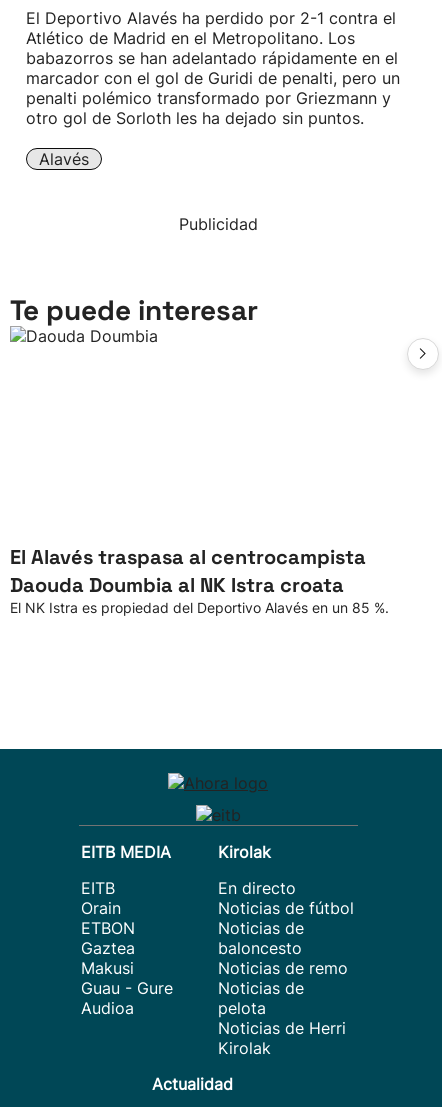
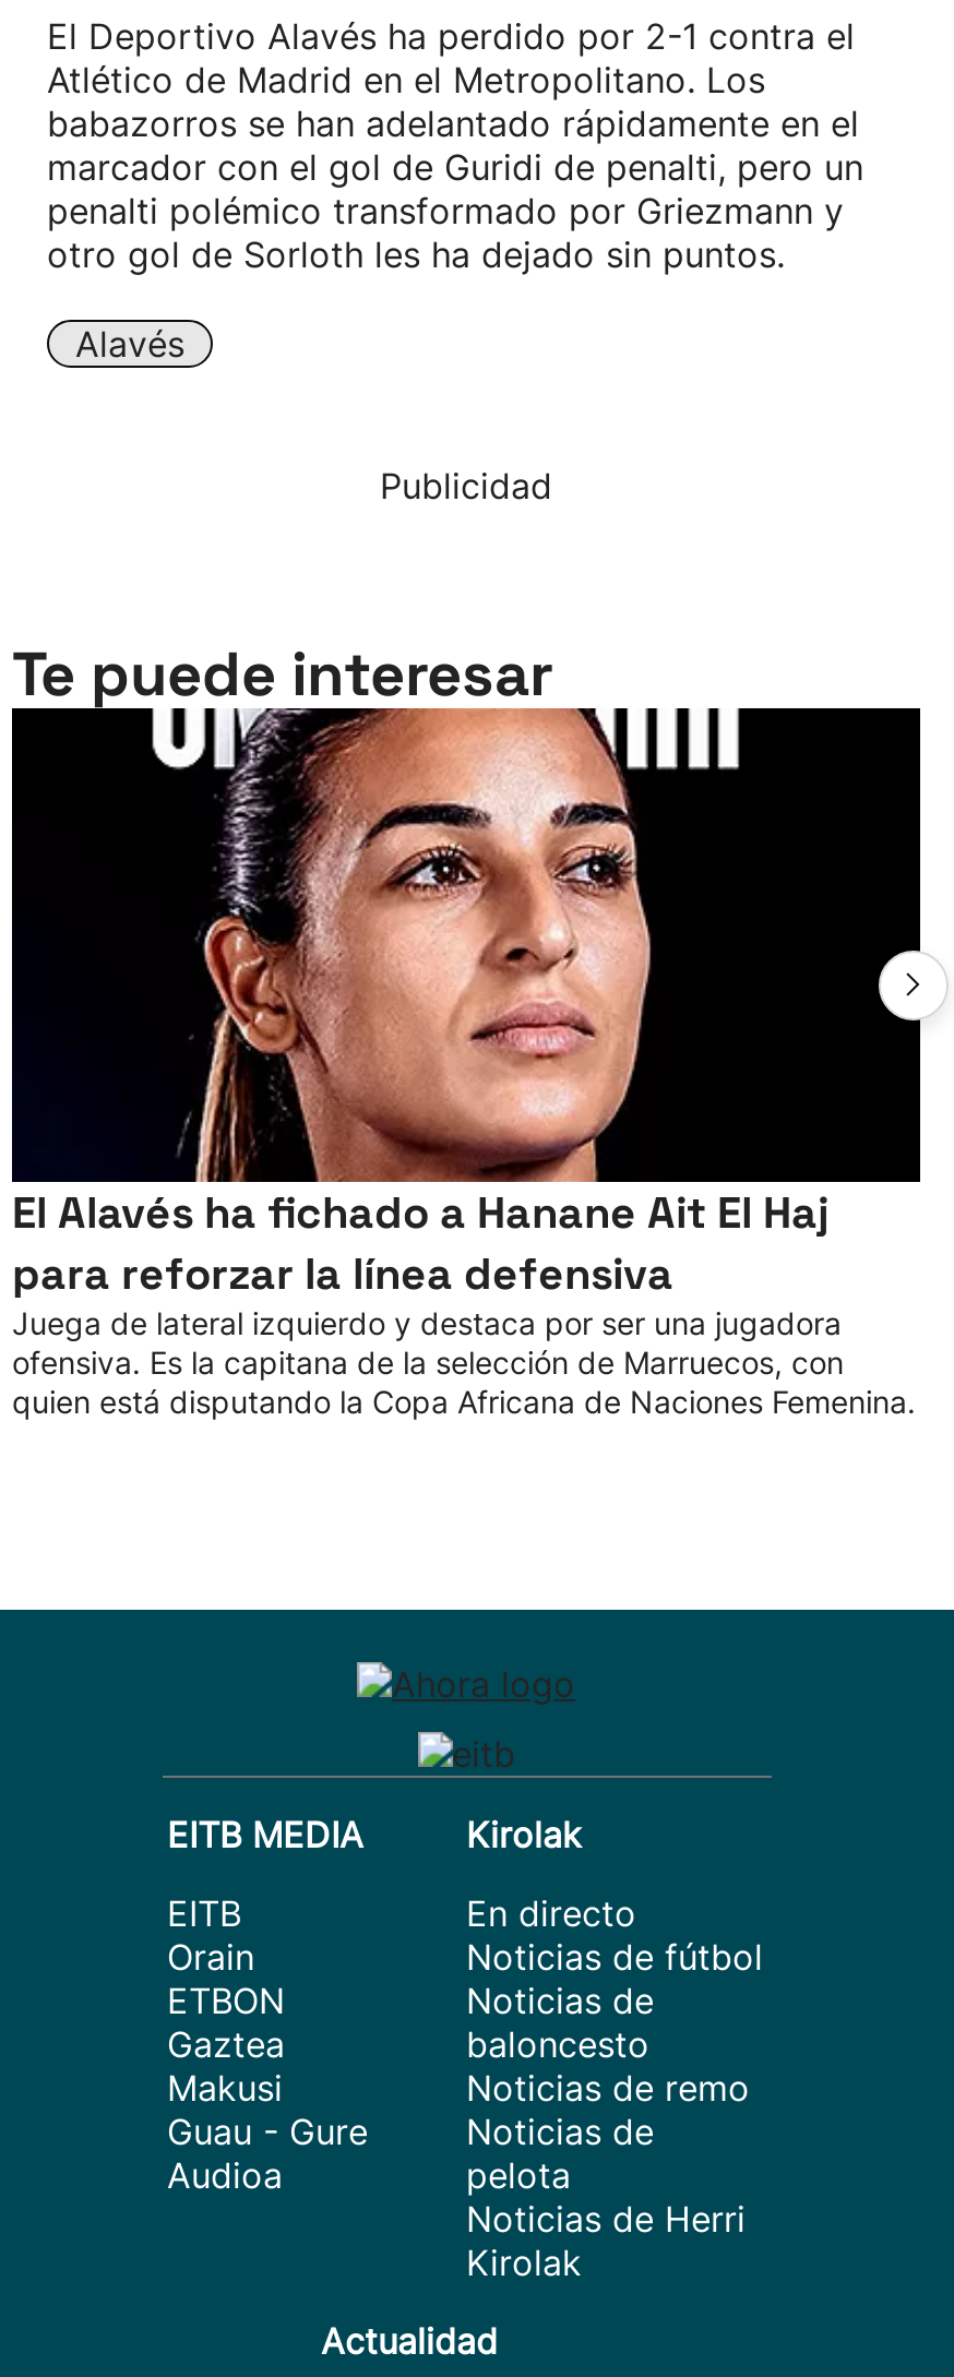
none -> [10,706,922,1184] [image]
[10,544,389,616] El Alavés traspasa al centrocampista | Daouda Doumbia al NK Istra croata | El NK Istra es propiedad del Deportivo Alavés en un 85 %. -> [12,1184,916,1420] El Alavés ha fichado a Hanane Ait El Haj | para reforzar la línea defensiva | Juega de lateral izquierdo y destaca por ser una jugadora | ofensiva. Es la capitana de la selección de Marruecos, con | quien está disputando la Copa Africana de Naciones Femenina.

